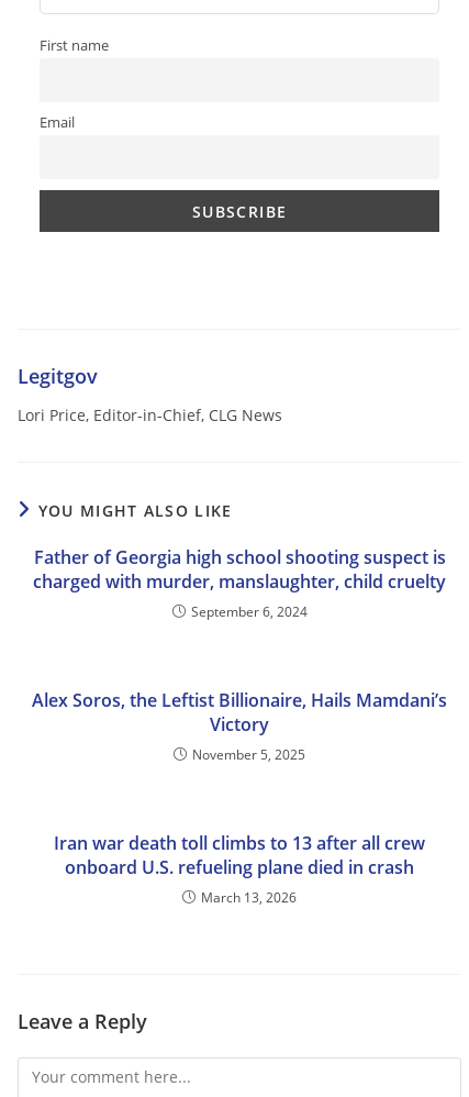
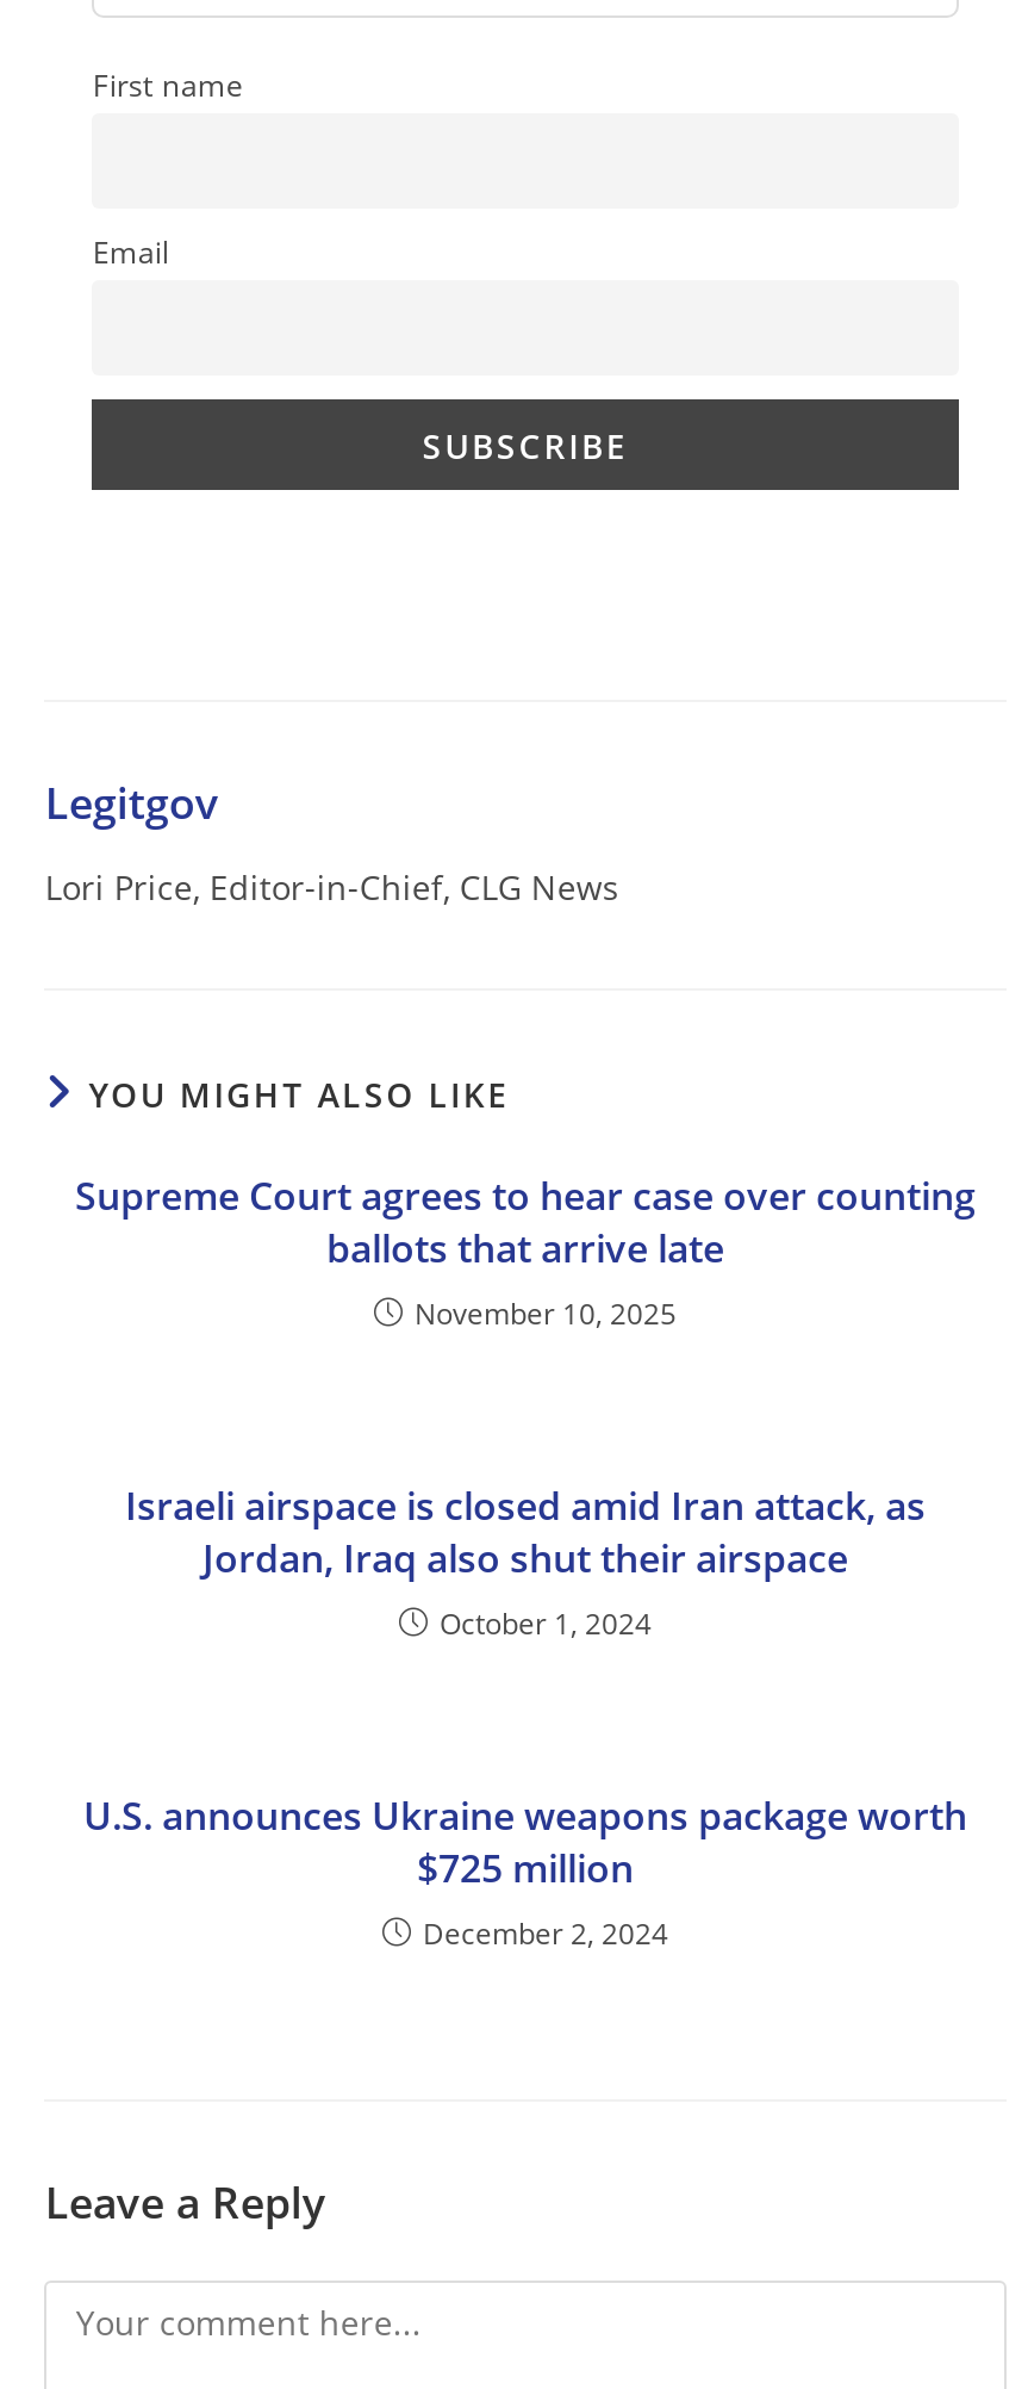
[33,546,446,621] Father of Georgia high school shooting suspect is | charged with murder, manslaughter, child cruelty | September 6, 2024 -> [75,1170,976,1335] Supreme Court agrees to hear case over counting | ballots that arrive late | November 10, 2025
[32,688,447,764] Alex Soros, the Leftist Billionaire, Hails Mamdani’s | Victory | November 5, 2025 -> [125,1480,926,1645] Israeli airspace is closed amid Iran attack, as | Jordan, Iraq also shut their airspace | October 1, 2024
[54,831,425,907] Iran war death toll climbs to 13 after all crew | onboard U.S. refueling plane died in crash | March 13, 2026 -> [83,1790,967,1955] U.S. announces Ukraine weapons package worth | $725 million | December 2, 2024

